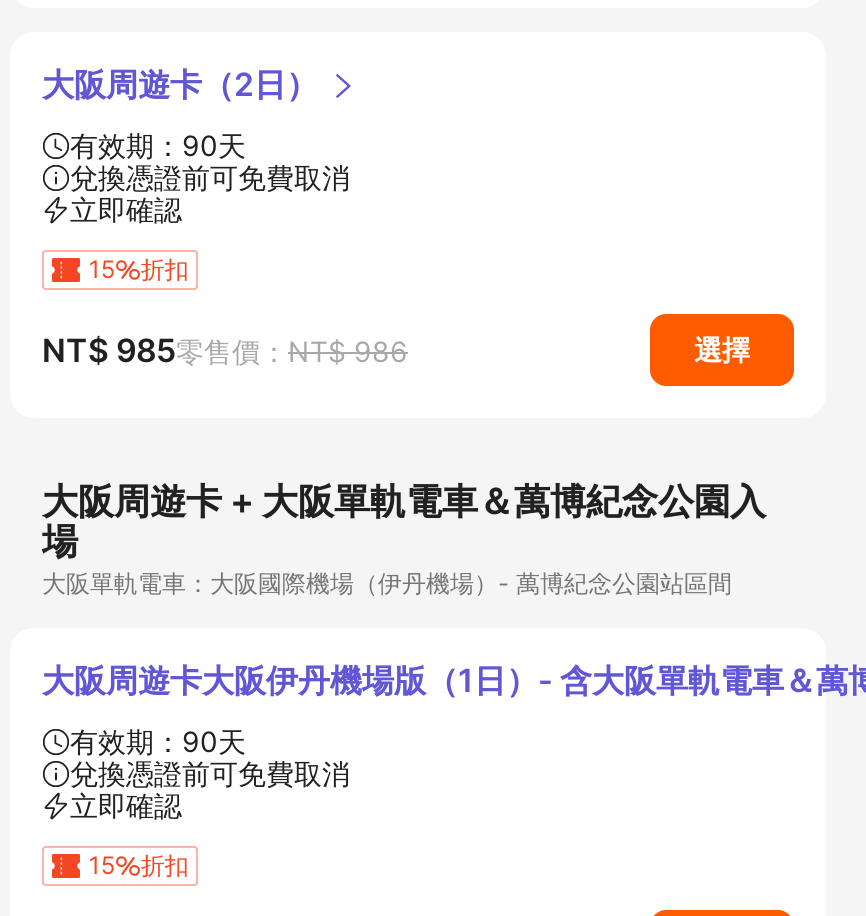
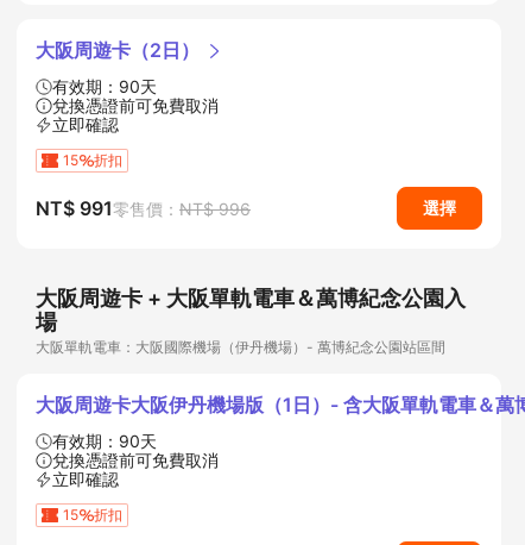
[42,330,176,370] NT$ 985 -> [36,196,113,220] NT$ 991
[176,334,408,368] 零售價：NT$ 986 -> [113,199,251,219] 零售價：NT$ 996

